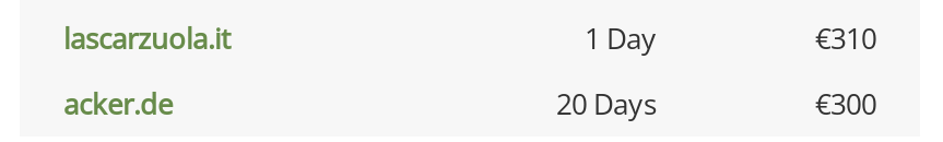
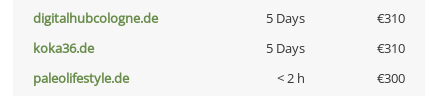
[63,19,657,58] lascarzuola.it | 1 Day -> [33,9,304,27] digitalhubcologne.de | 5 Days
[63,84,657,123] acker.de | 20 Days -> [33,39,405,87] koka36.de | 5 Days | €310 | paleolifestyle.de | < 2 h

